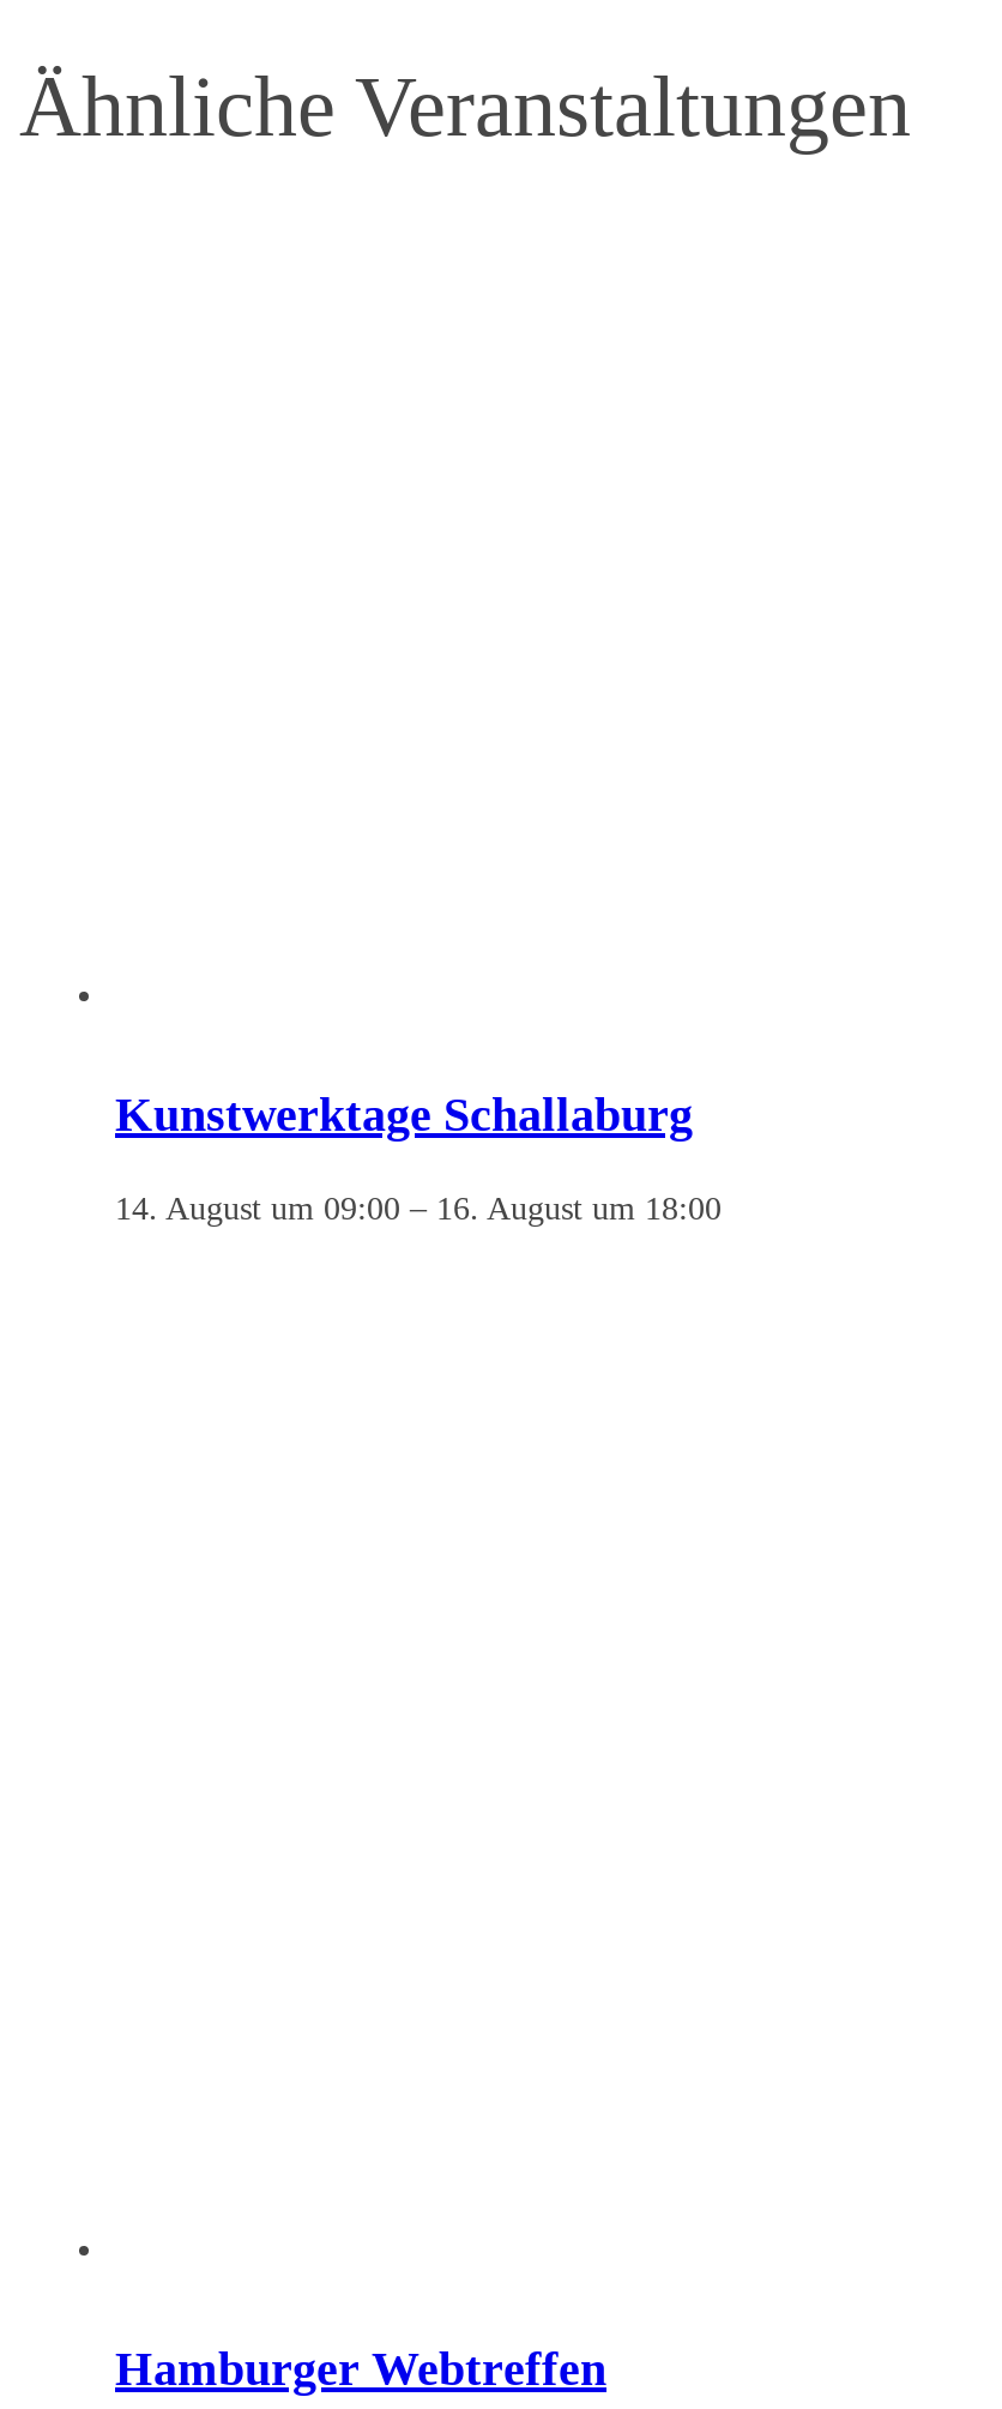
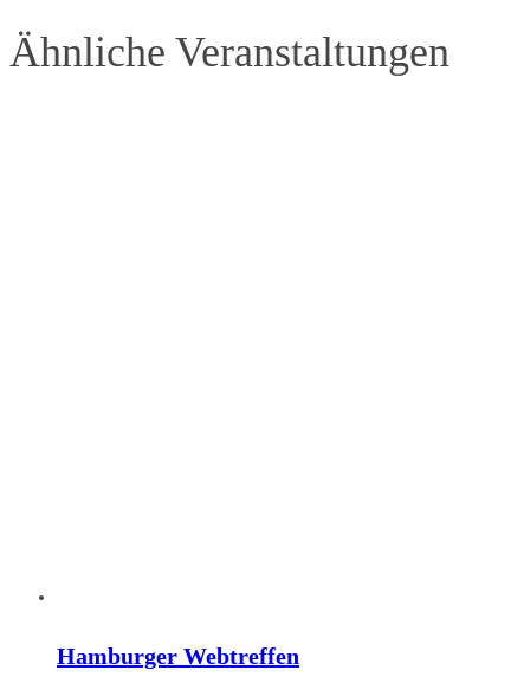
[115,1088,722,1227] Kunstwerktage Schallaburg | 14. August um 09:00 – 16. August um 18:00 -> none

